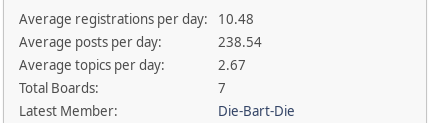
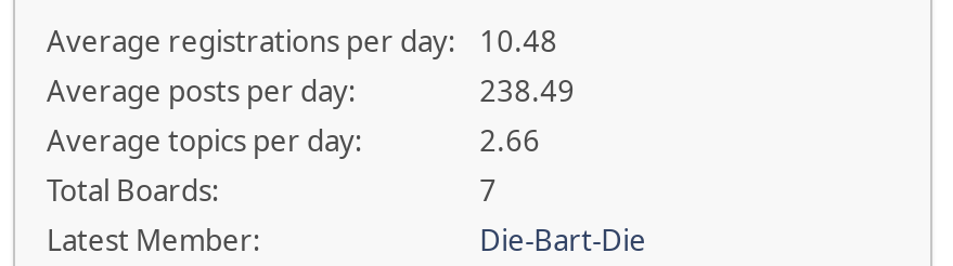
[218,33,262,51] 238.54 -> [479,71,575,110] 238.49
[218,56,246,74] 2.67 -> [479,121,540,160] 2.66

